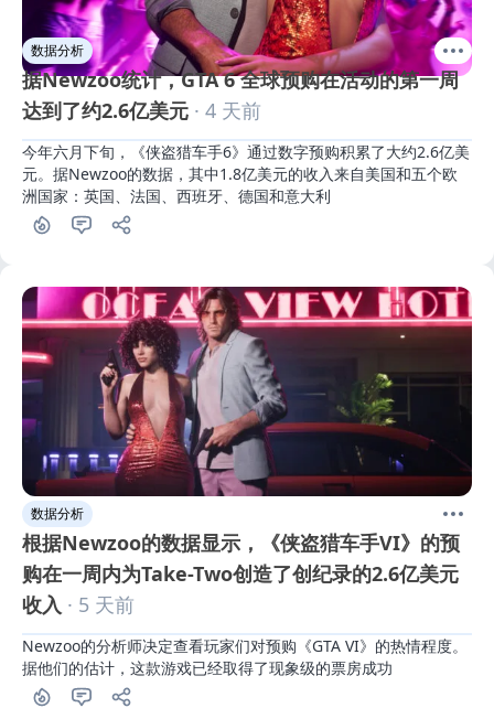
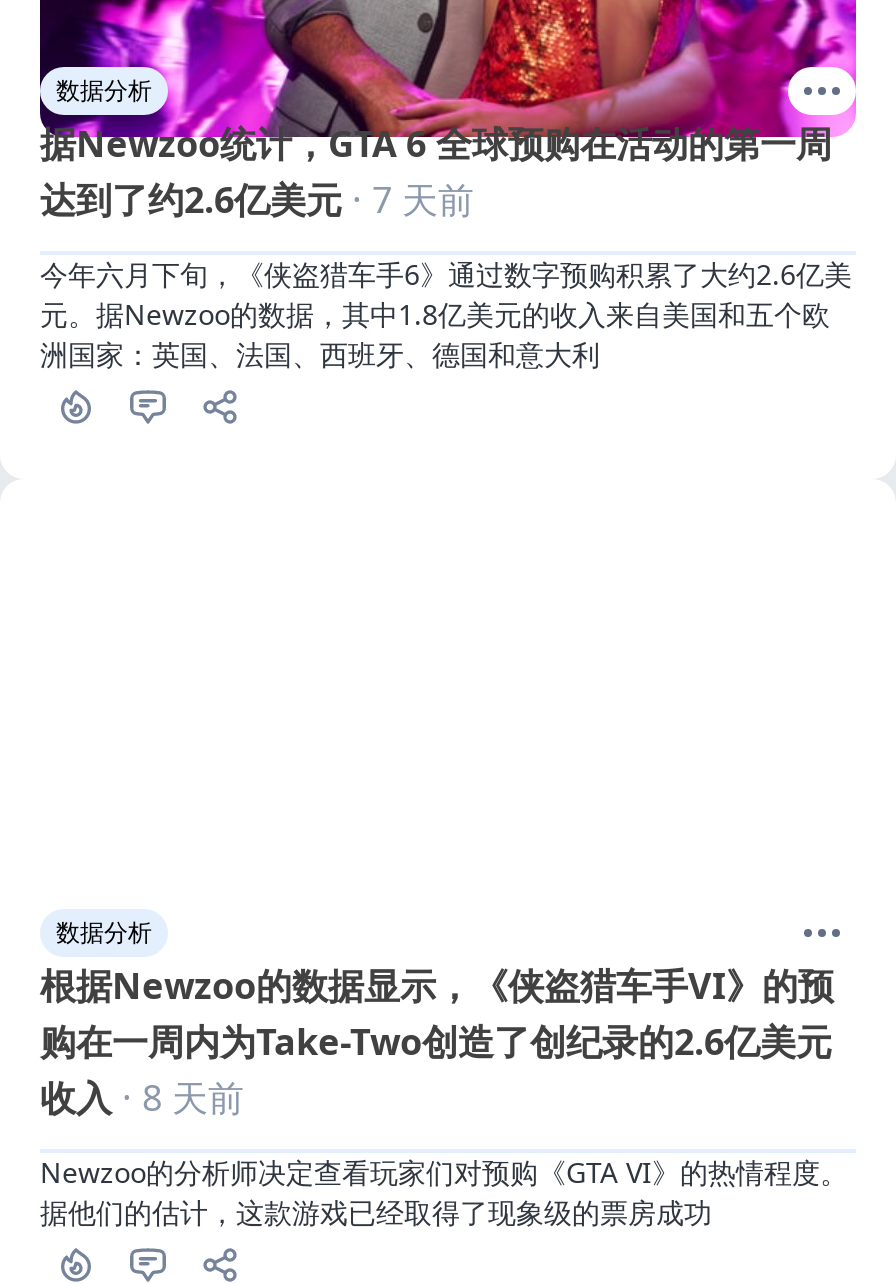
[22,97,261,123] 达到了约2.6亿美元· 4 天前 -> [40,175,474,223] 达到了约2.6亿美元· 7 天前
[21,286,473,497] [image] -> none
[22,592,135,618] 收入· 5 天前 -> [40,1073,244,1121] 收入· 8 天前

